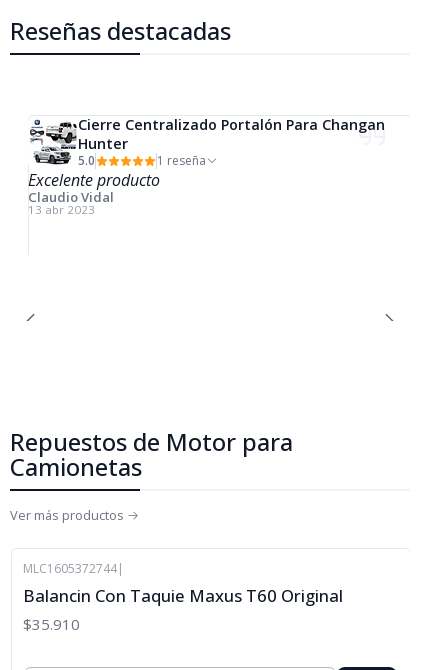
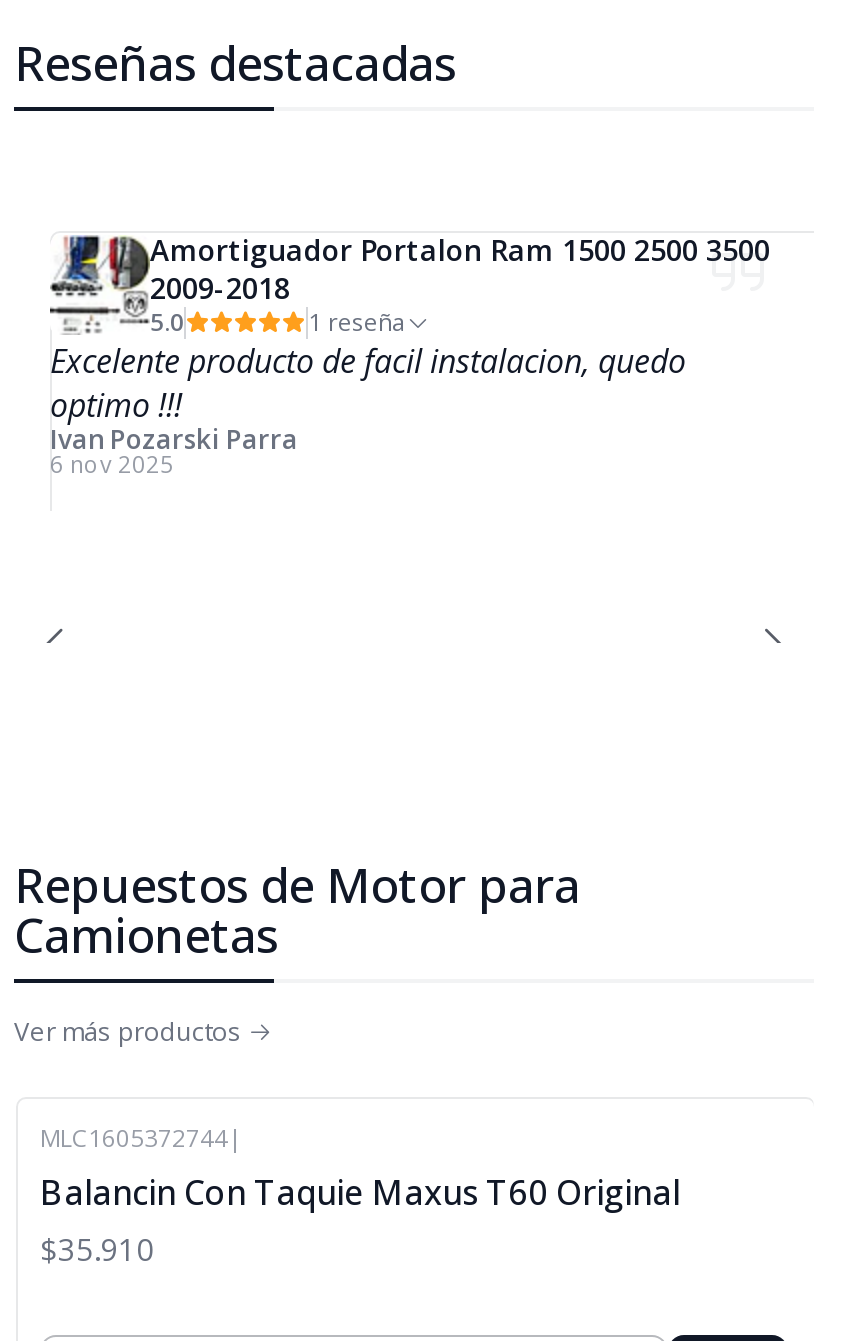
[28,115,385,161] [image] | Cierre Centralizado Portalón Para Changan | Hunter -> [48,231,770,323] [image] | Amortiguador Portalon Ram 1500 2500 3500 | 2009-2018
[28,169,160,217] Excelente producto | Claudio Vidal | 13 abr 2023 -> [50,339,686,479] Excelente producto de facil instalacion, quedo | optimo !!! | Ivan Pozarski Parra | 6 nov 2025

